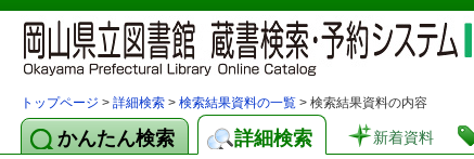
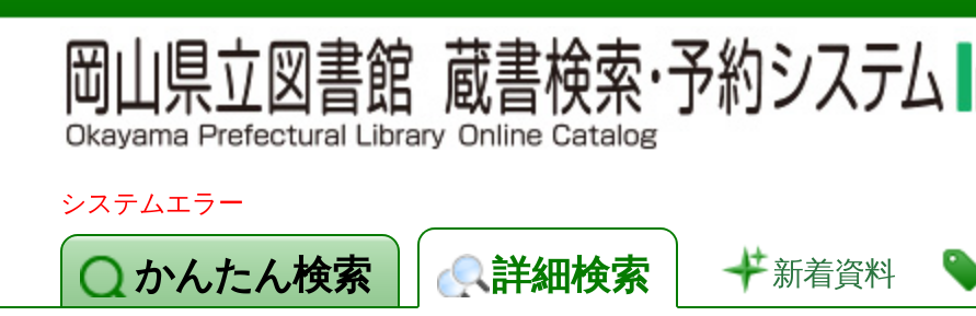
[21,95,427,110] トップページ>詳細検索>検索結果資料の一覧> 検索結果資料の内容 -> [60,188,244,219] システムエラー

